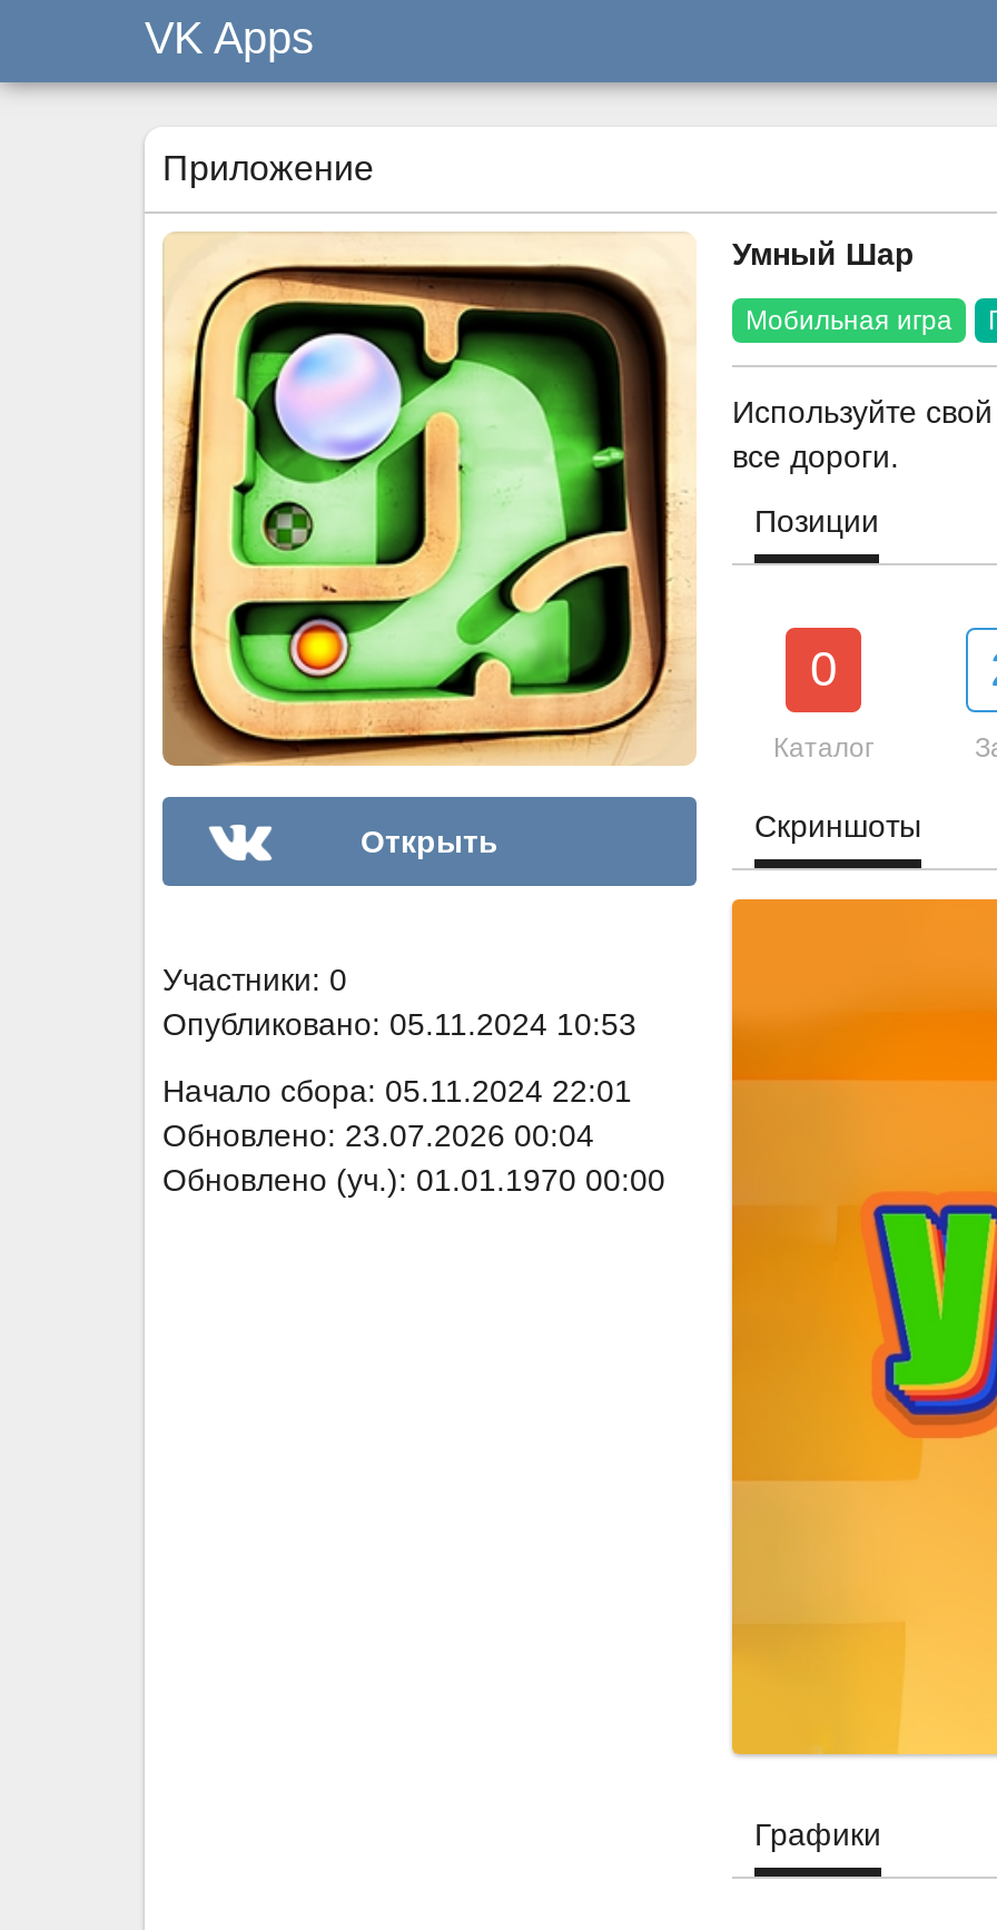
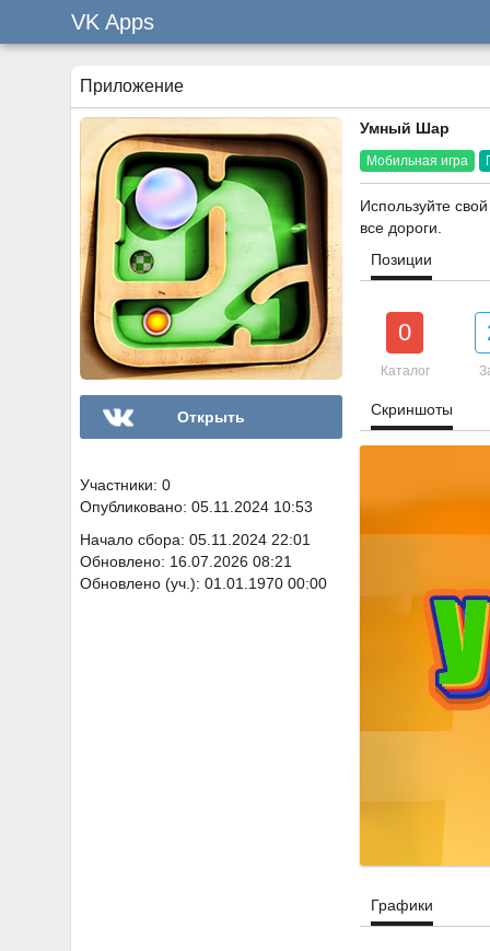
[162,1117,594,1153] Обновлено: 23.07.2026 00:04 -> [80,553,292,570] Обновлено: 16.07.2026 08:21

